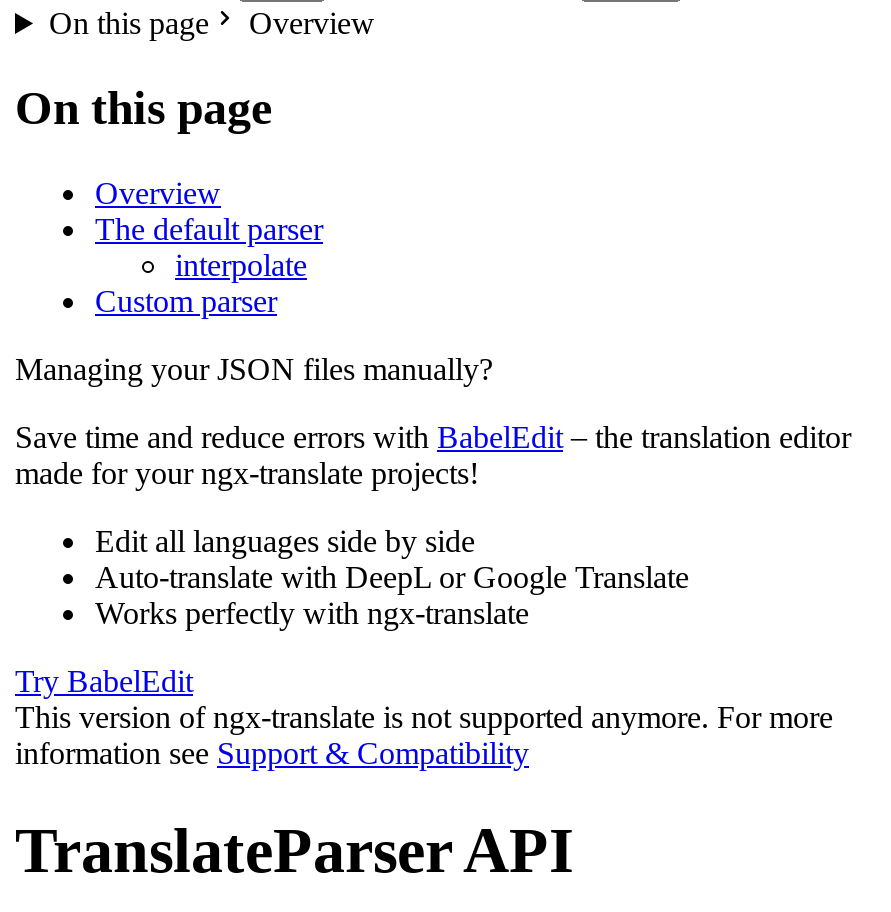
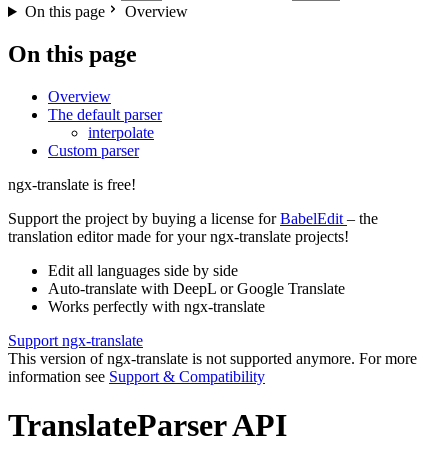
[15,352,493,386] Managing your JSON files manually? -> [8,176,136,193] ngx-translate is free!
[15,420,851,490] Save time and reduce errors with BabelEdit – the translation editor | made for your ngx-translate projects! -> [8,210,378,245] Support the project by buying a license for BabelEdit – the | translation editor made for your ngx-translate projects!
[15,664,193,698] Try BabelEdit -> [8,332,143,349] Support ngx-translate

